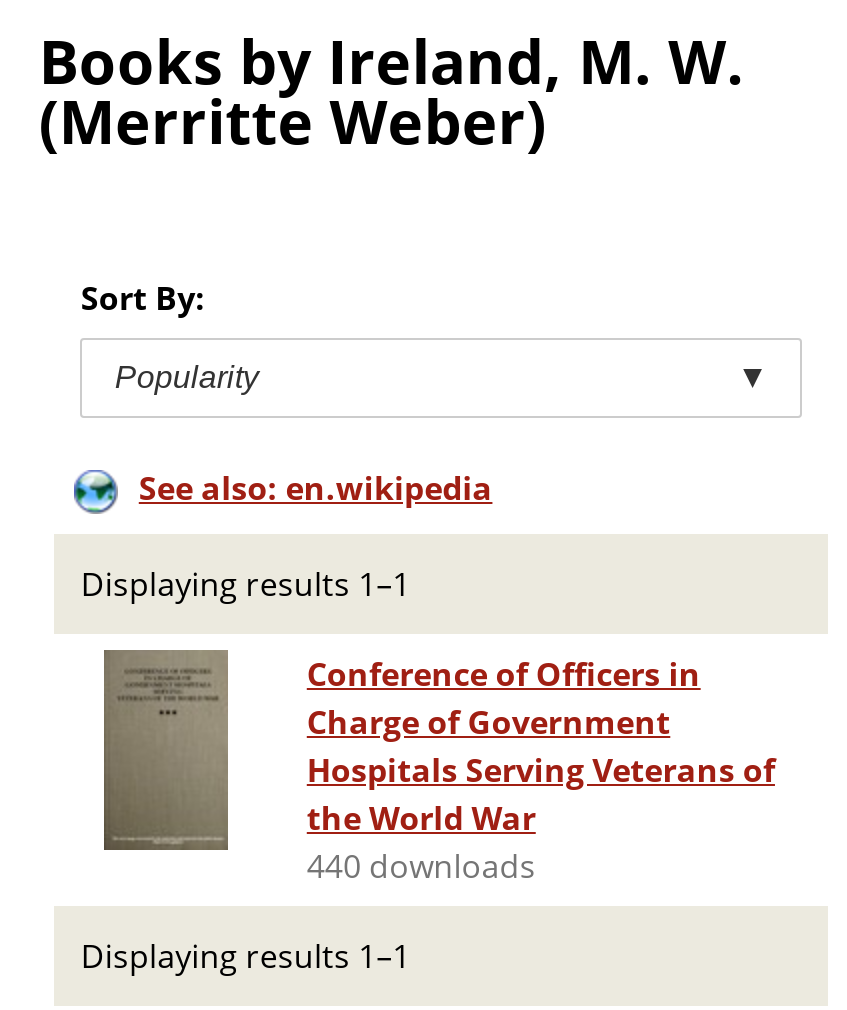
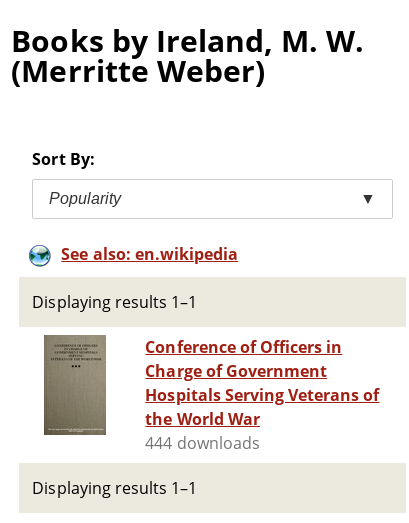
[307,844,536,888] 440 downloads -> [145,432,260,454] 444 downloads

